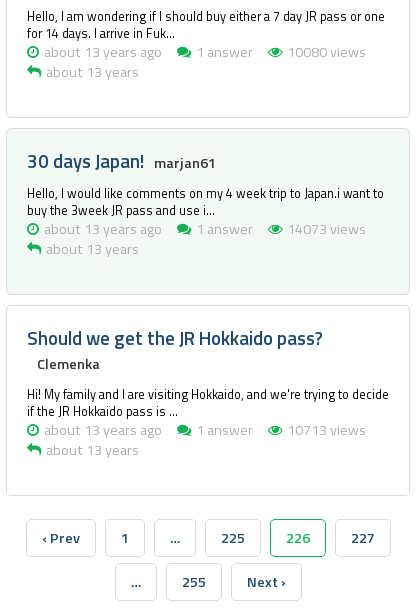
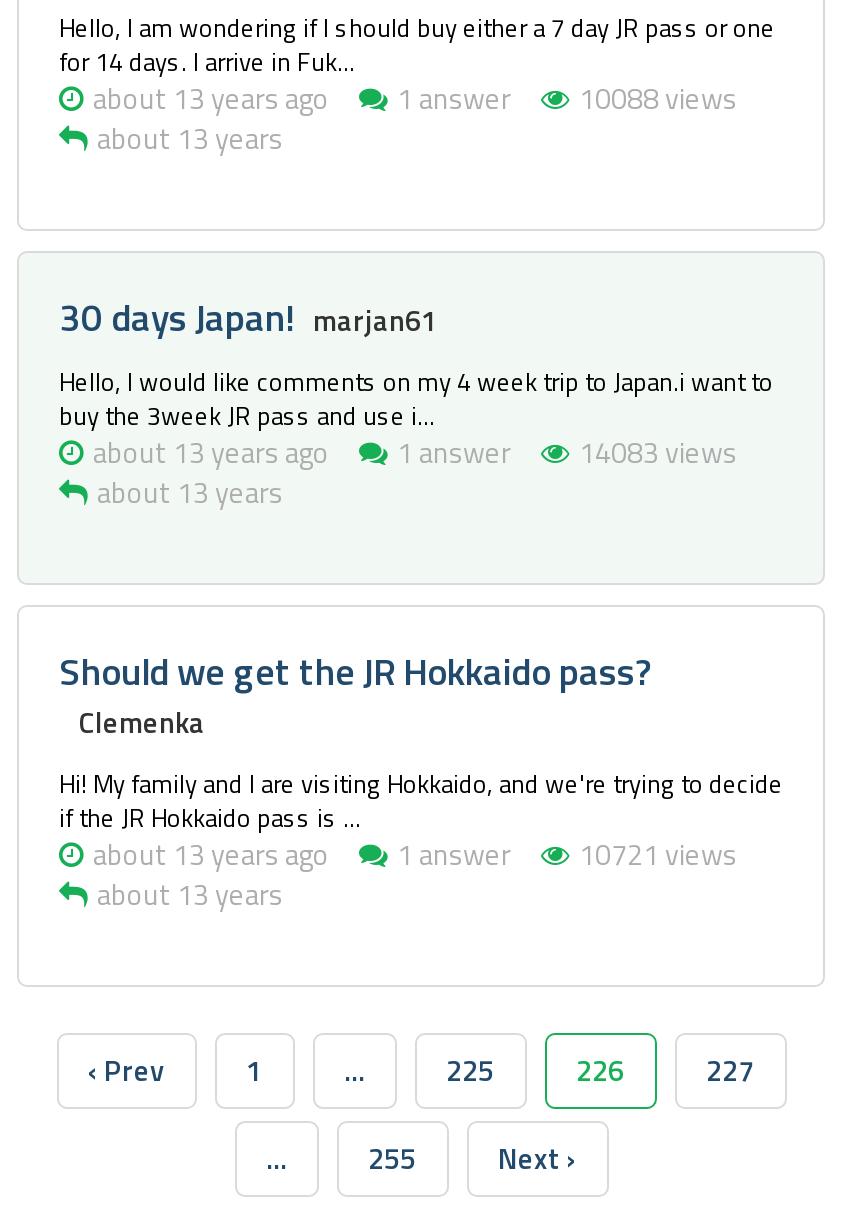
[44,41,366,63] about 13 years ago 1 answer 10080 views -> [93,77,737,121] about 13 years ago 1 answer 10088 views
[44,218,366,240] about 13 years ago 1 answer 14073 views -> [93,431,737,475] about 13 years ago 1 answer 14083 views
[44,419,366,441] about 13 years ago 1 answer 10713 views -> [93,833,737,877] about 13 years ago 1 answer 10721 views

